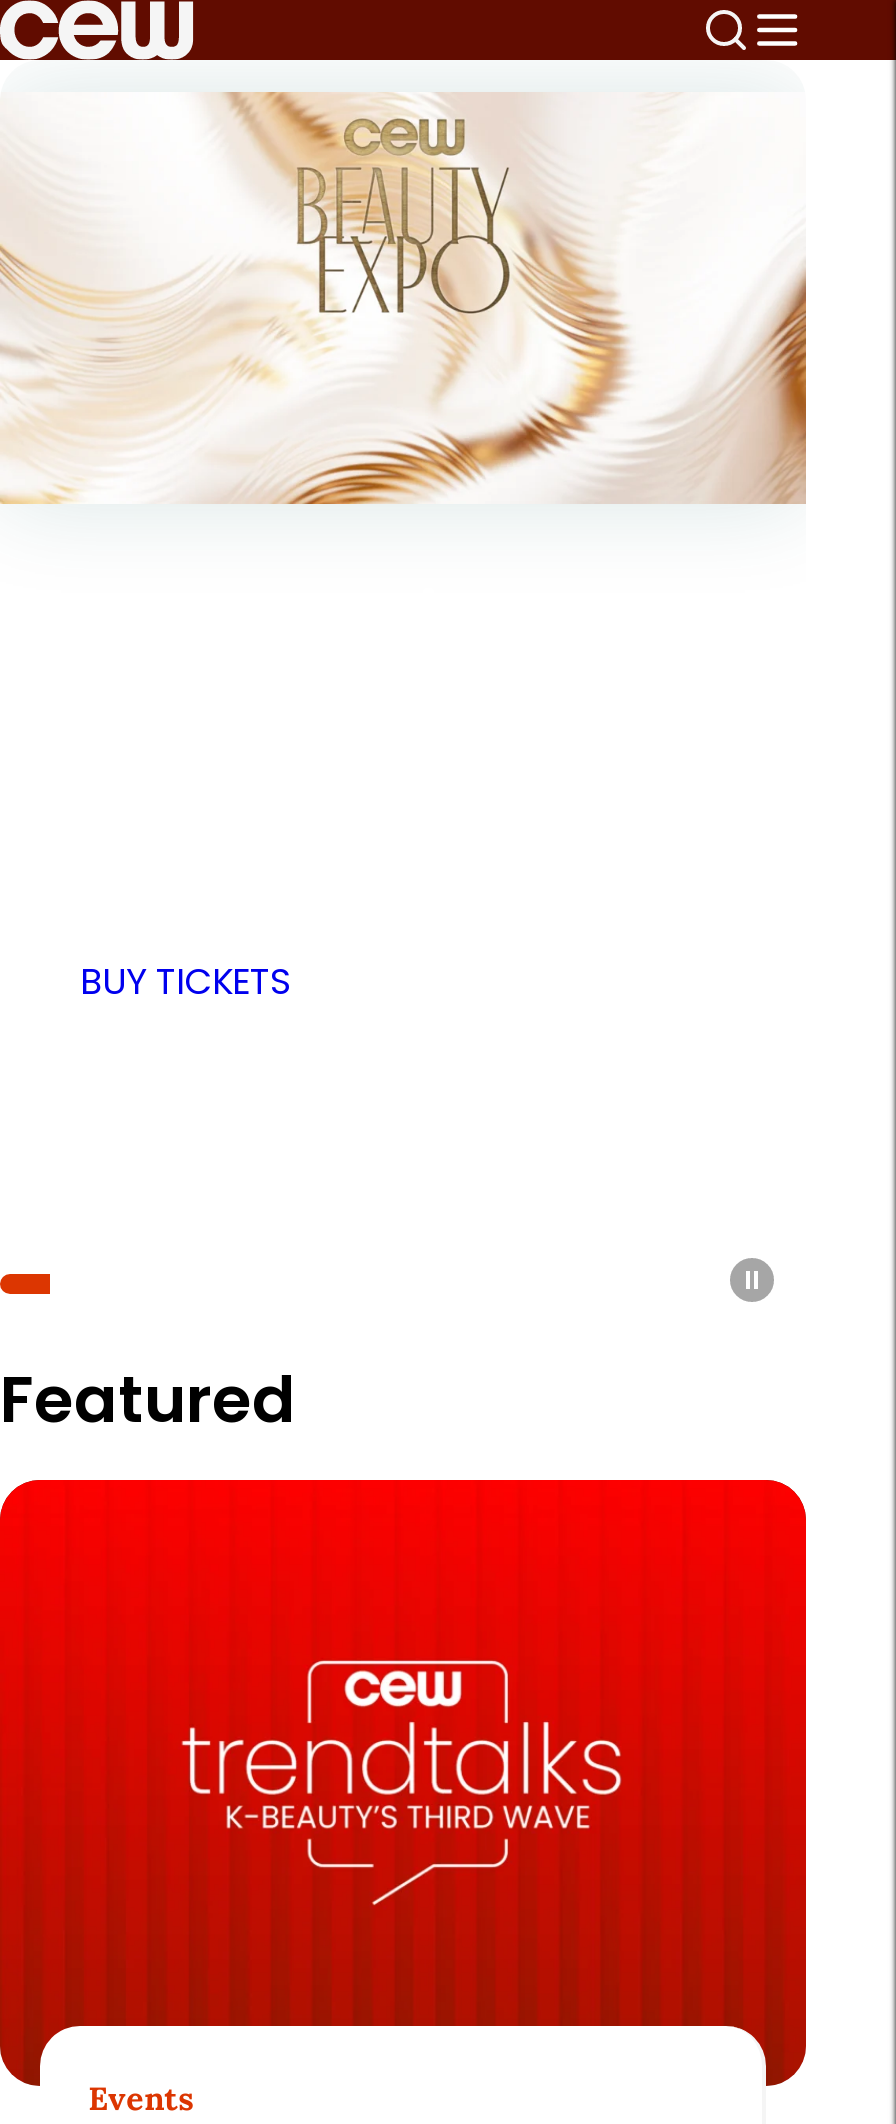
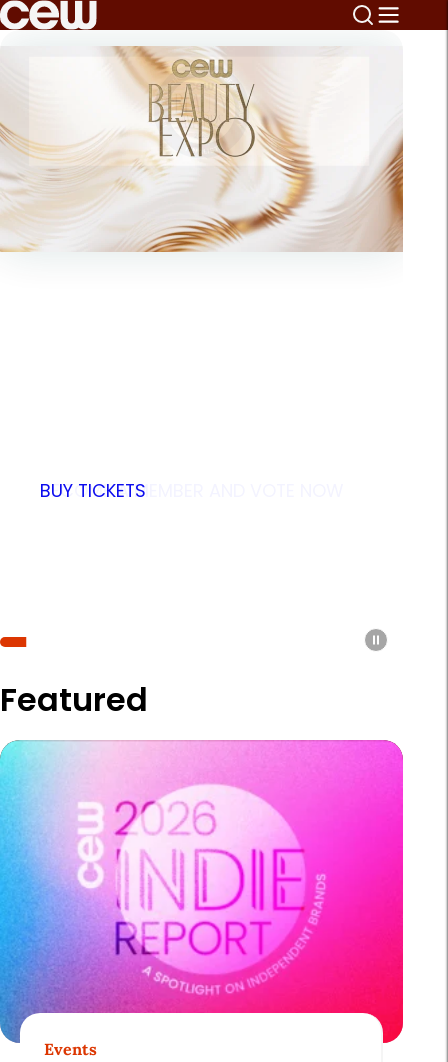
[6,1478,808,2088] [image] -> [3,739,404,1044] [image]

